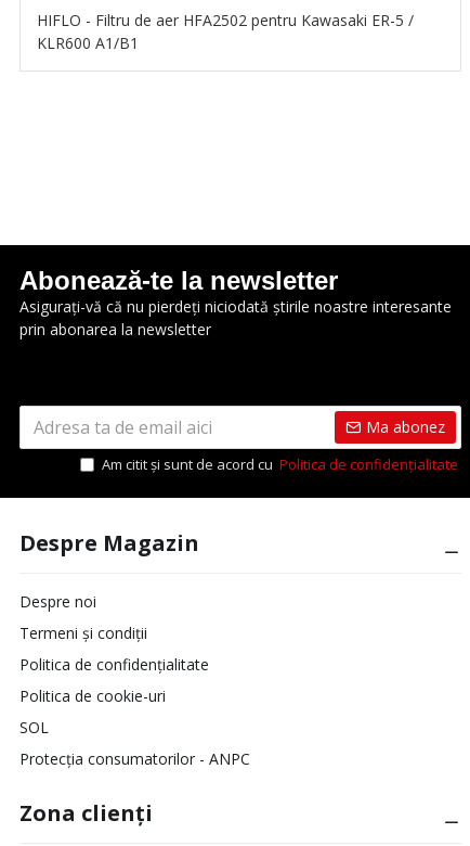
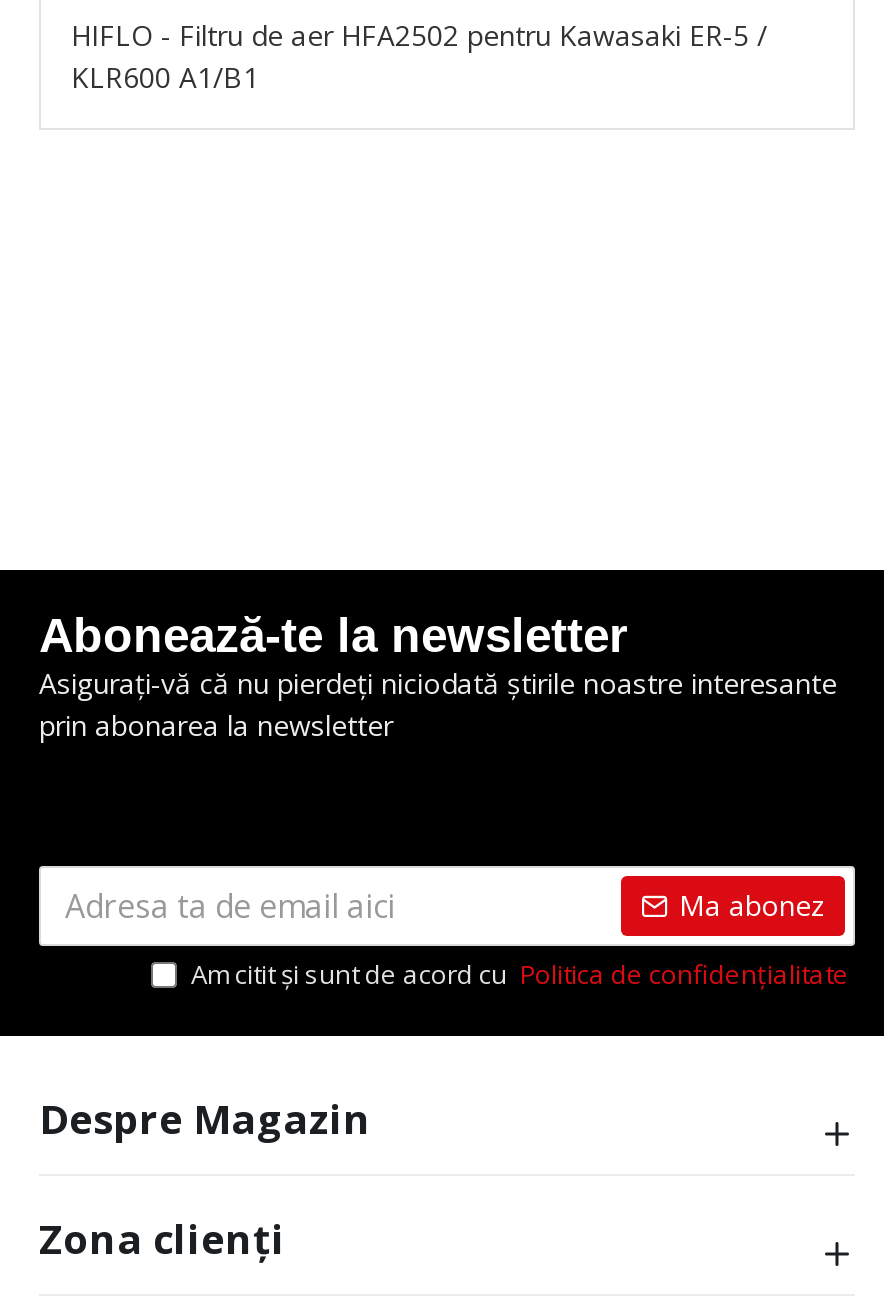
moved [19,266,452,557] -> [39,607,837,1145]: Abonează-te la newsletter | Asigurați-vă că nu pierdeți niciodată știrile noastre interesante | prin abonarea la newsletter | Ma abonez | Despre Magazin
[19,591,250,769] Despre noi | Termeni și condiții | Politica de confidențialitate | Politica de cookie-uri | SOL | Protecția consumatorilor - ANPC -> none

